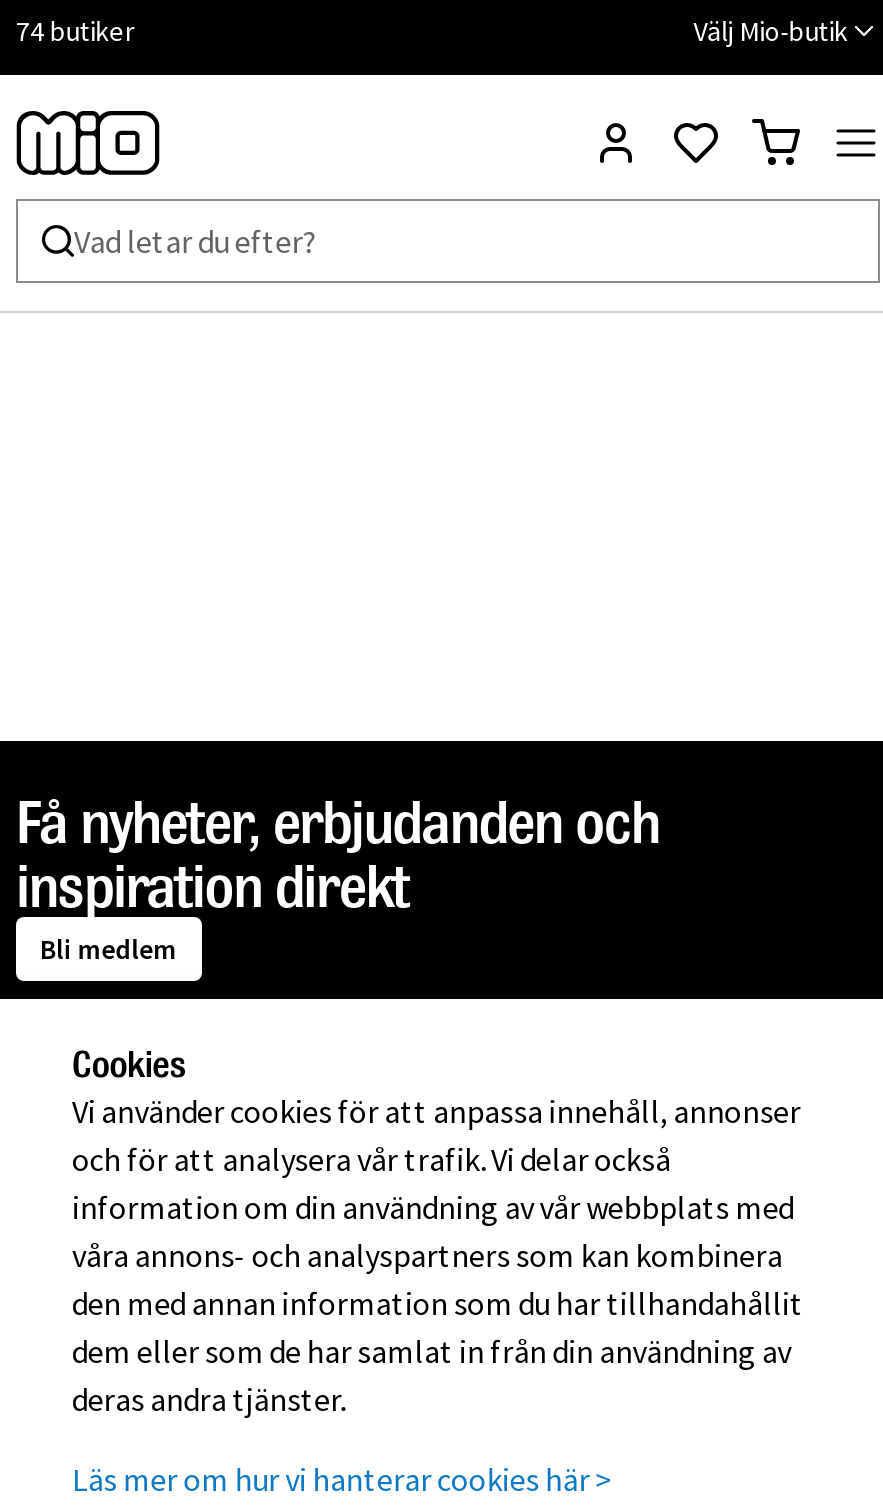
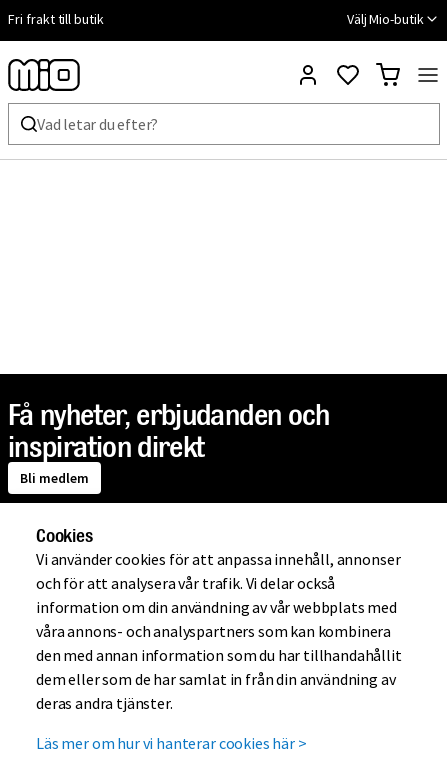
[16,13,135,49] 74 butiker -> [8,10,104,28] Fri frakt till butik

